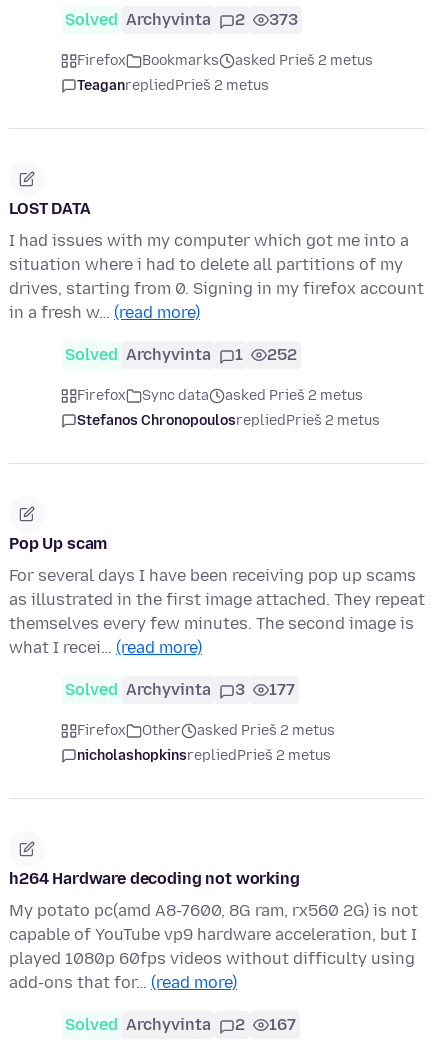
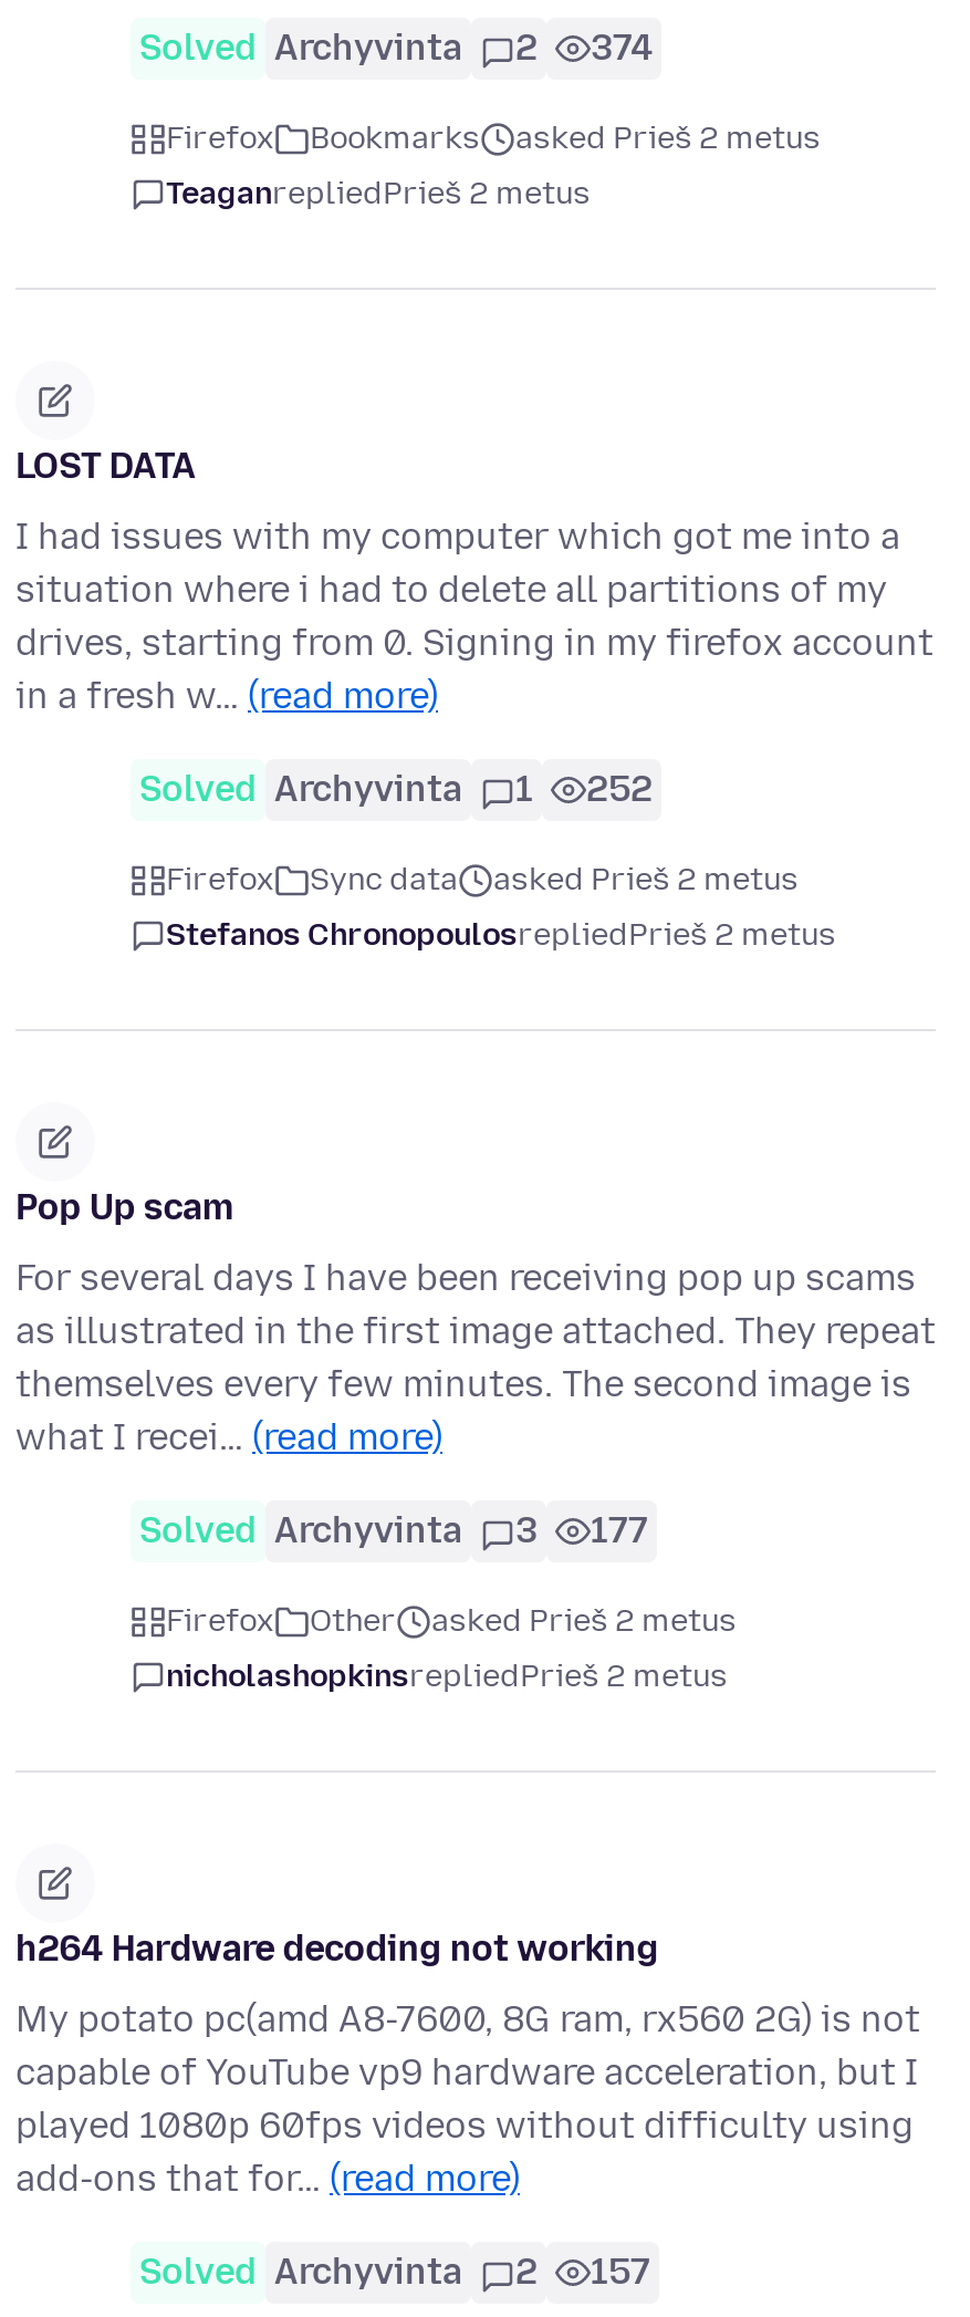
[65,10,298,29] Solved Archyvinta 2 373 -> [139,28,653,70] Solved Archyvinta 2 374
[65,1015,296,1034] Solved Archyvinta 2 167 -> [139,2252,650,2294] Solved Archyvinta 2 157

